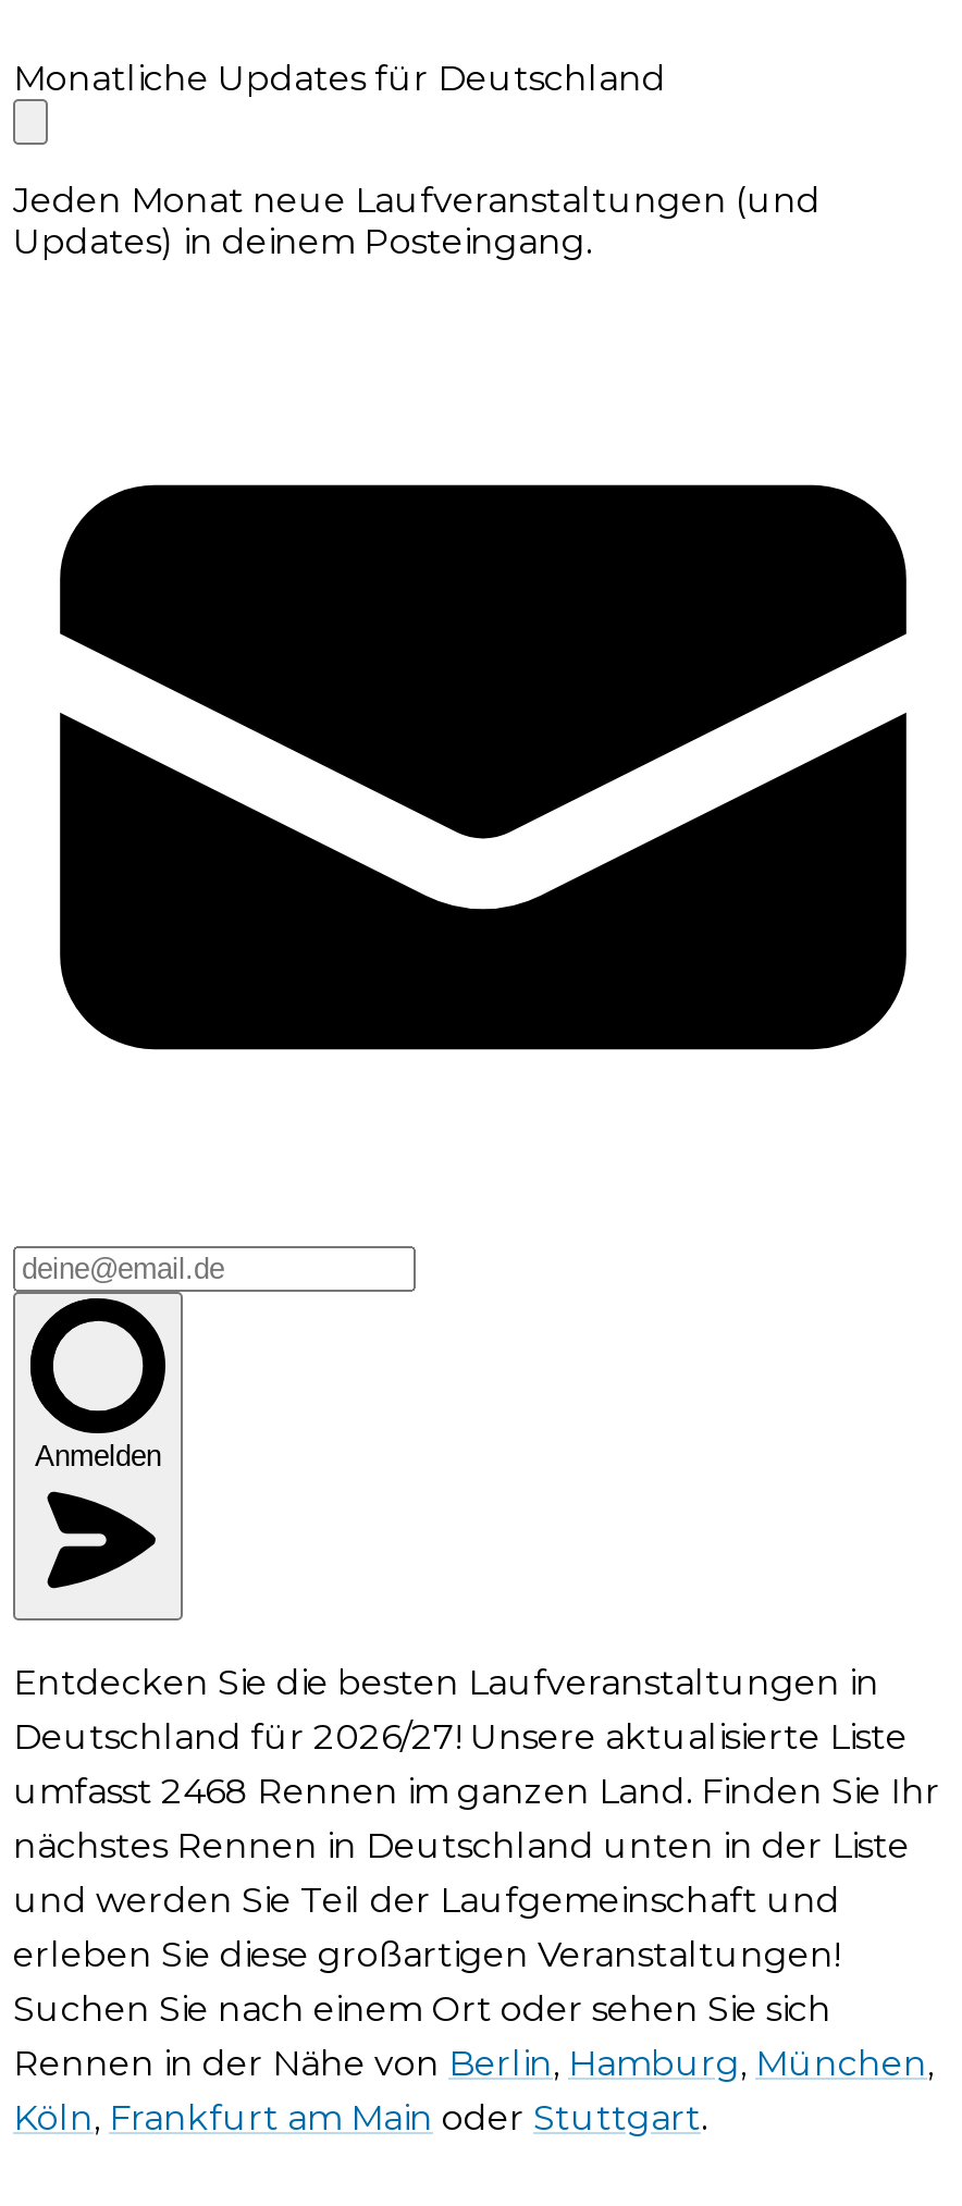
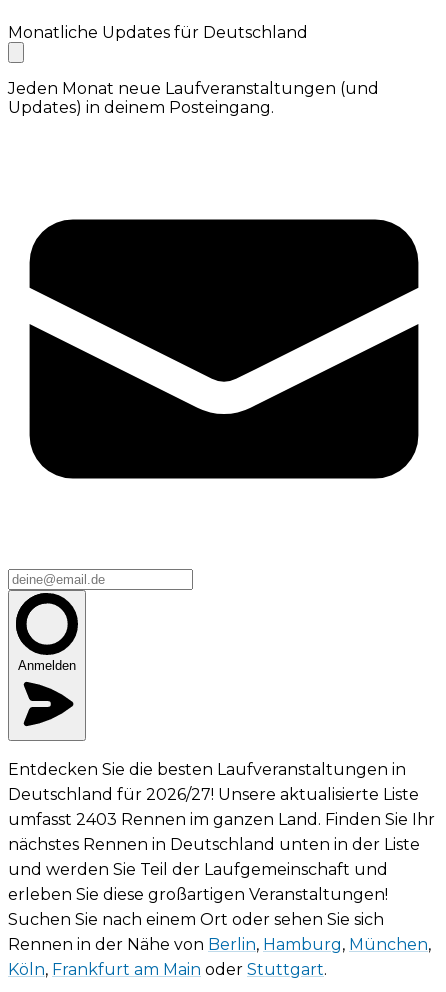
[13,1770,940,1811] umfasst 2468 Rennen im ganzen Land. Finden Sie Ihr -> [8,809,435,828] umfasst 2403 Rennen im ganzen Land. Finden Sie Ihr

